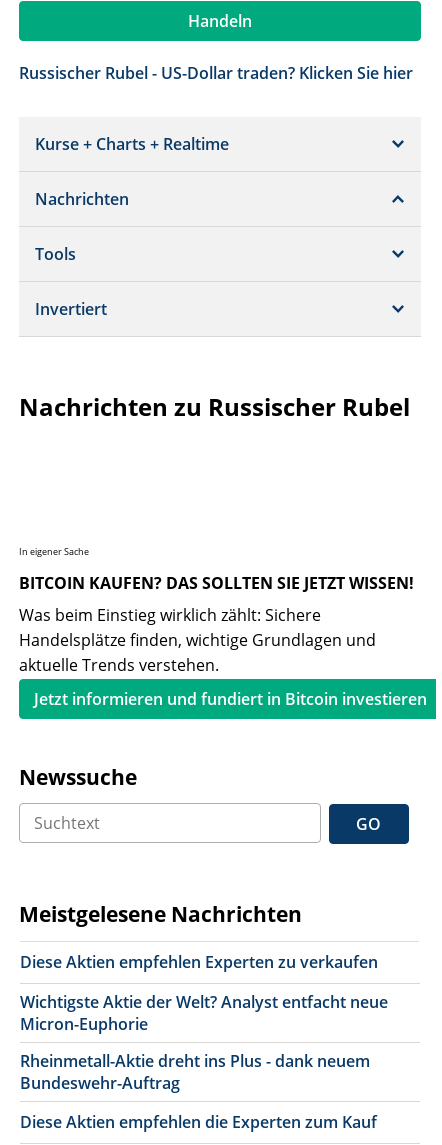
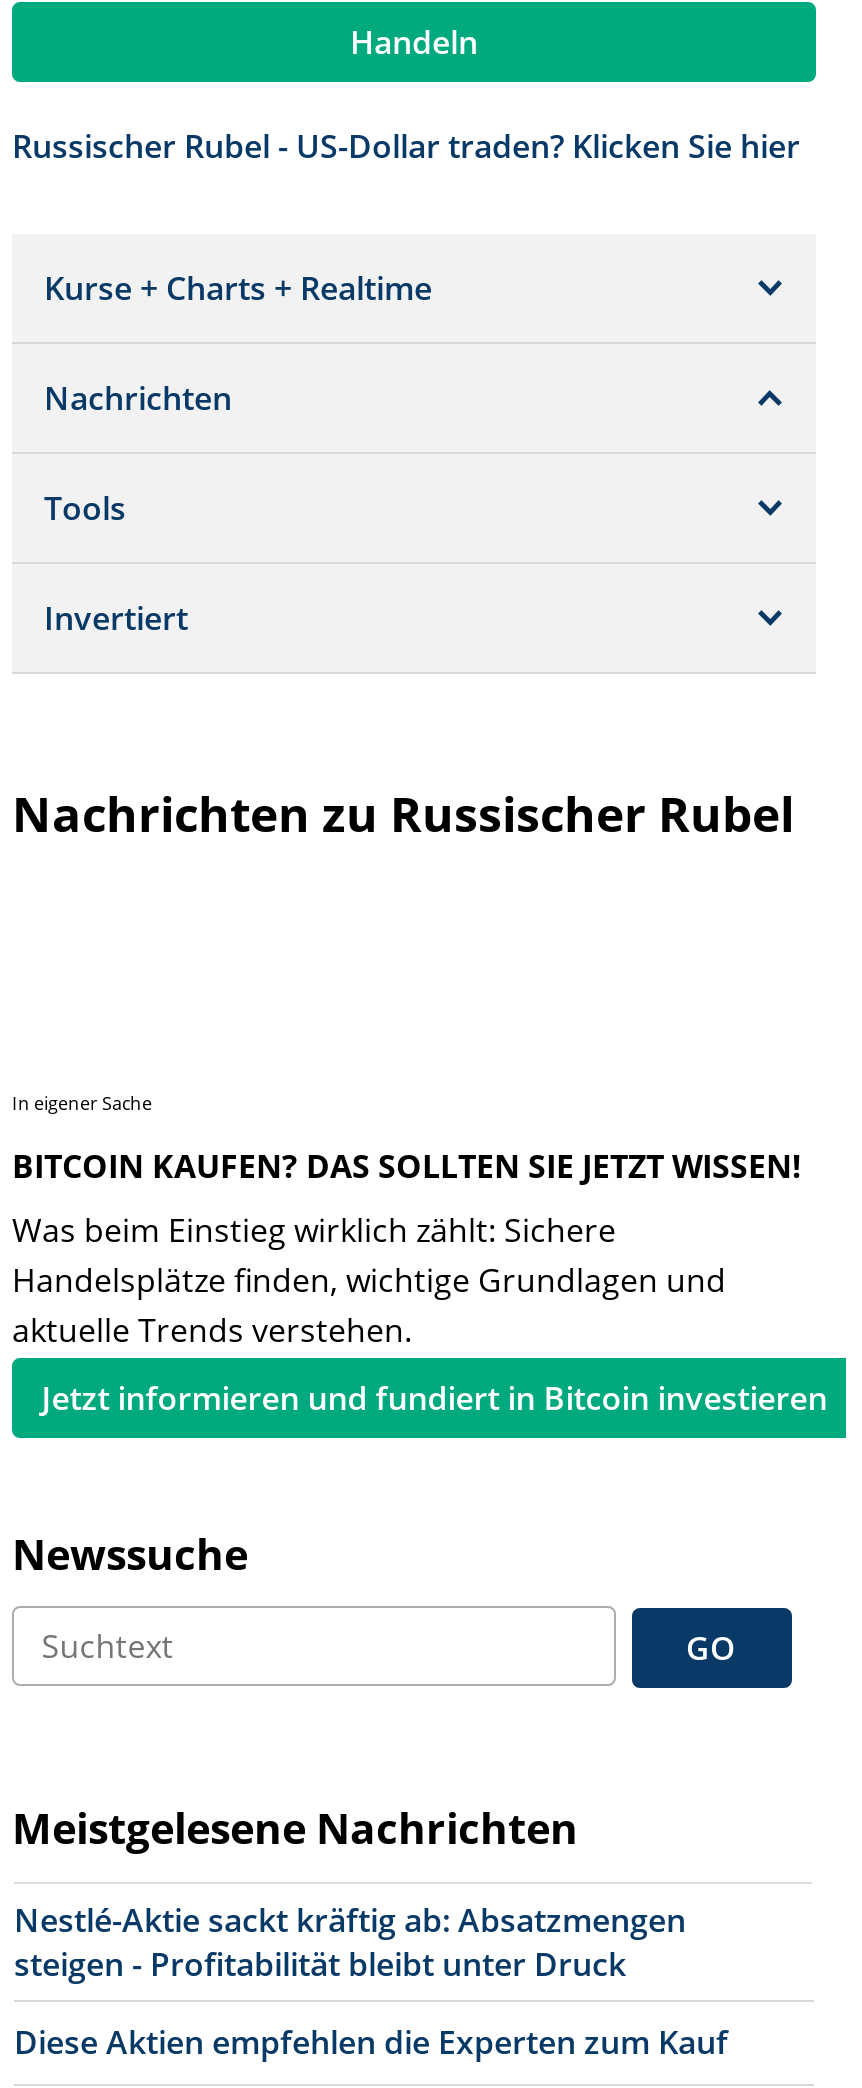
[20,951,388,1094] Diese Aktien empfehlen Experten zu verkaufen | Wichtigste Aktie der Welt? Analyst entfacht neue | Micron-Euphorie | Rheinmetall-Aktie dreht ins Plus - dank neuem | Bundeswehr-Auftrag -> [14,1898,686,1986] Nestlé-Aktie sackt kräftig ab: Absatzmengen | steigen - Profitabilität bleibt unter Druck

